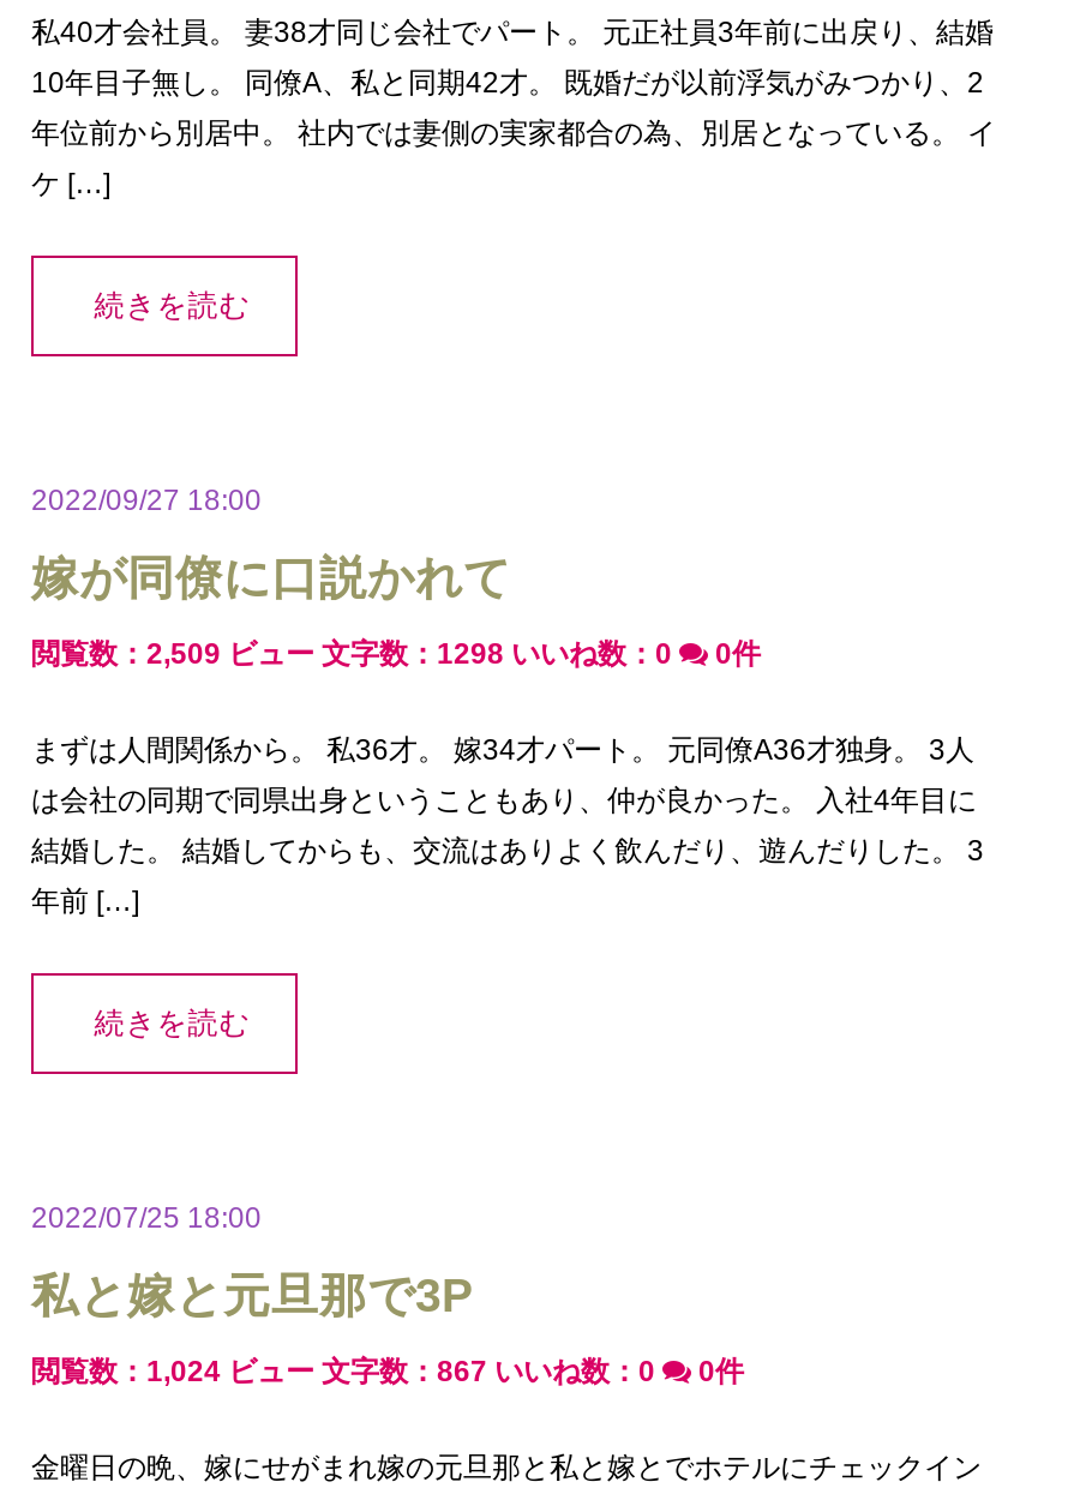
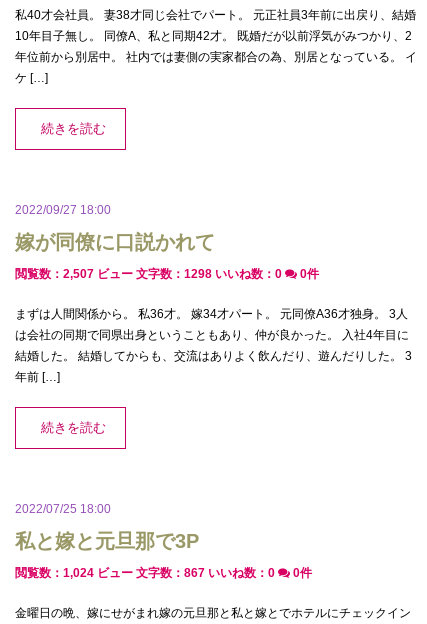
[31,637,672,671] 閲覧数：2,509 ビュー 文字数：1298 いいね数：0 -> [15,267,282,281] 閲覧数：2,507 ビュー 文字数：1298 いいね数：0

